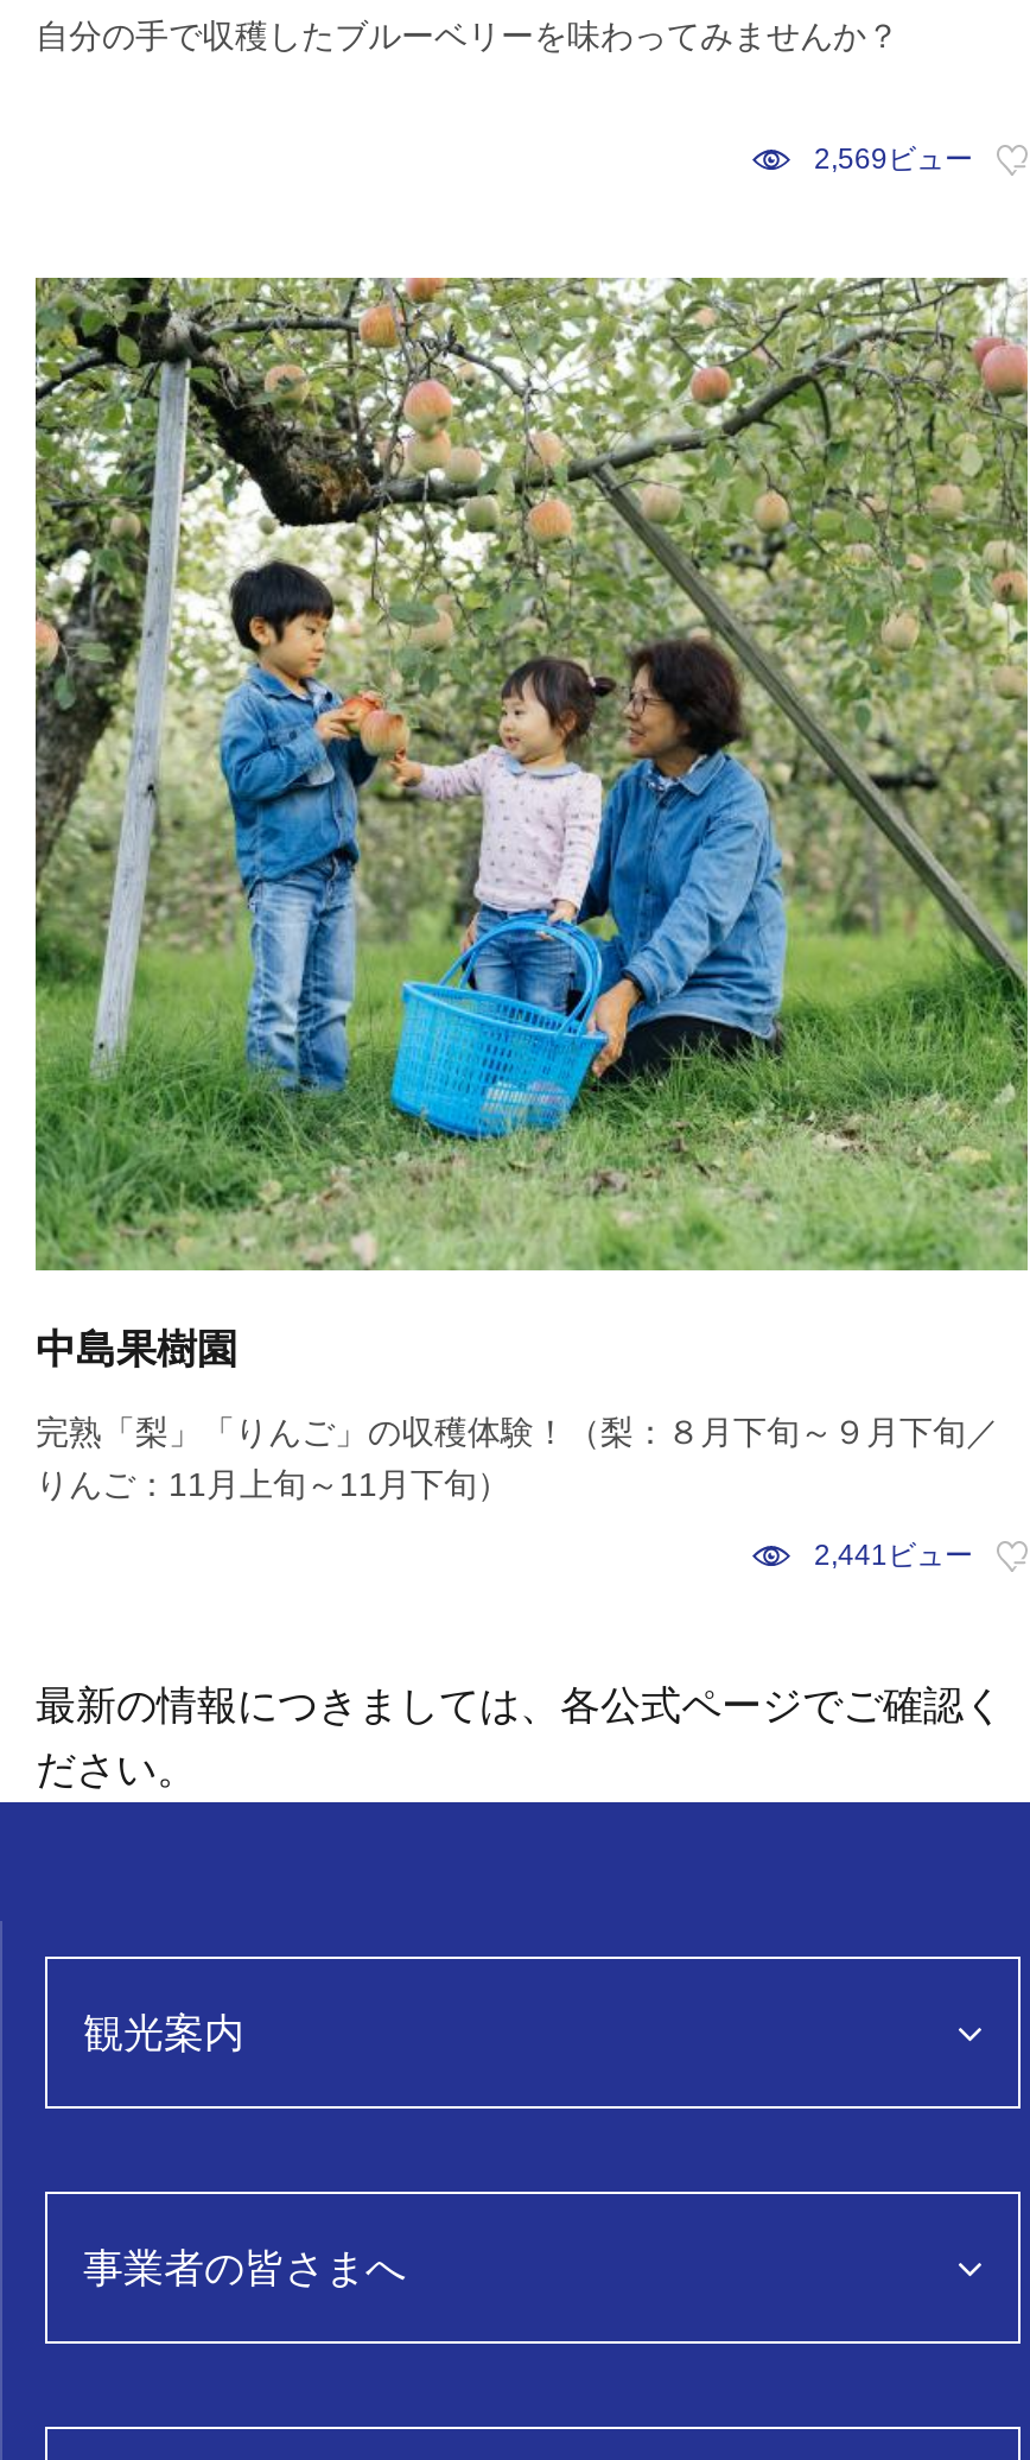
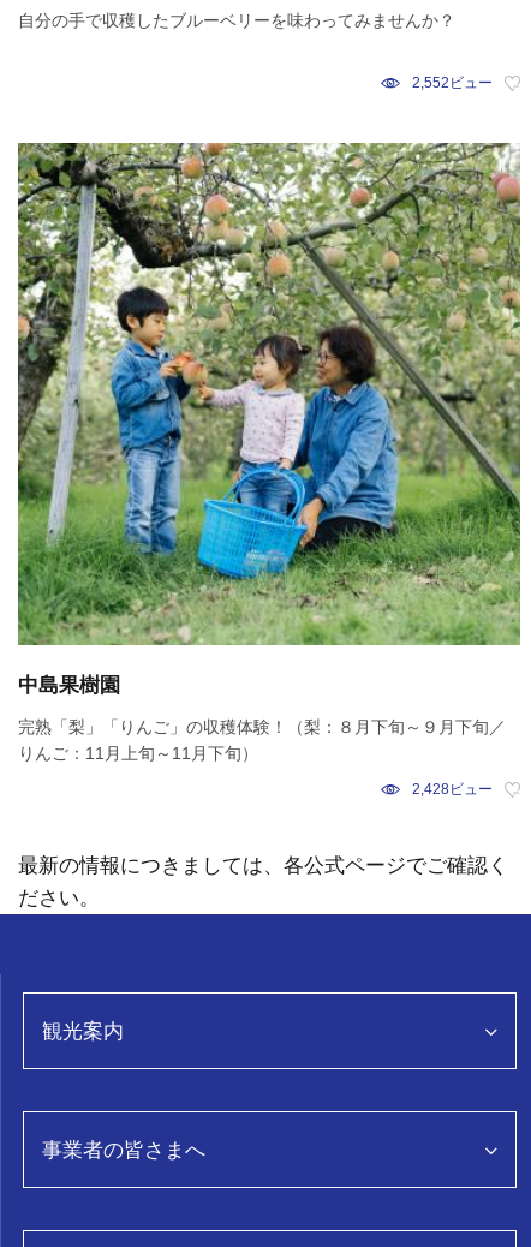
[814,142,973,176] 2,569ビュー -> [412,74,493,91] 2,552ビュー
[814,1539,973,1572] 2,441ビュー -> [412,781,493,798] 2,428ビュー

